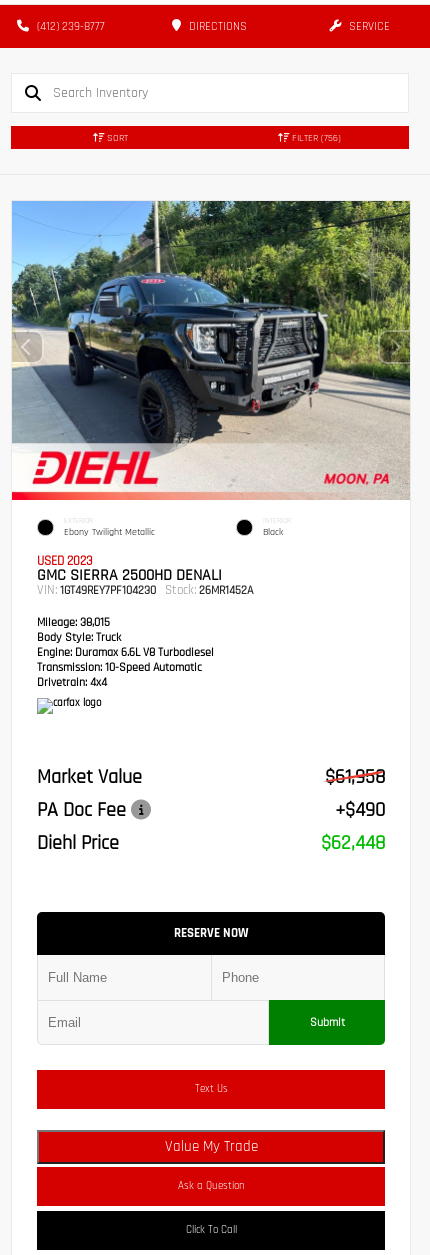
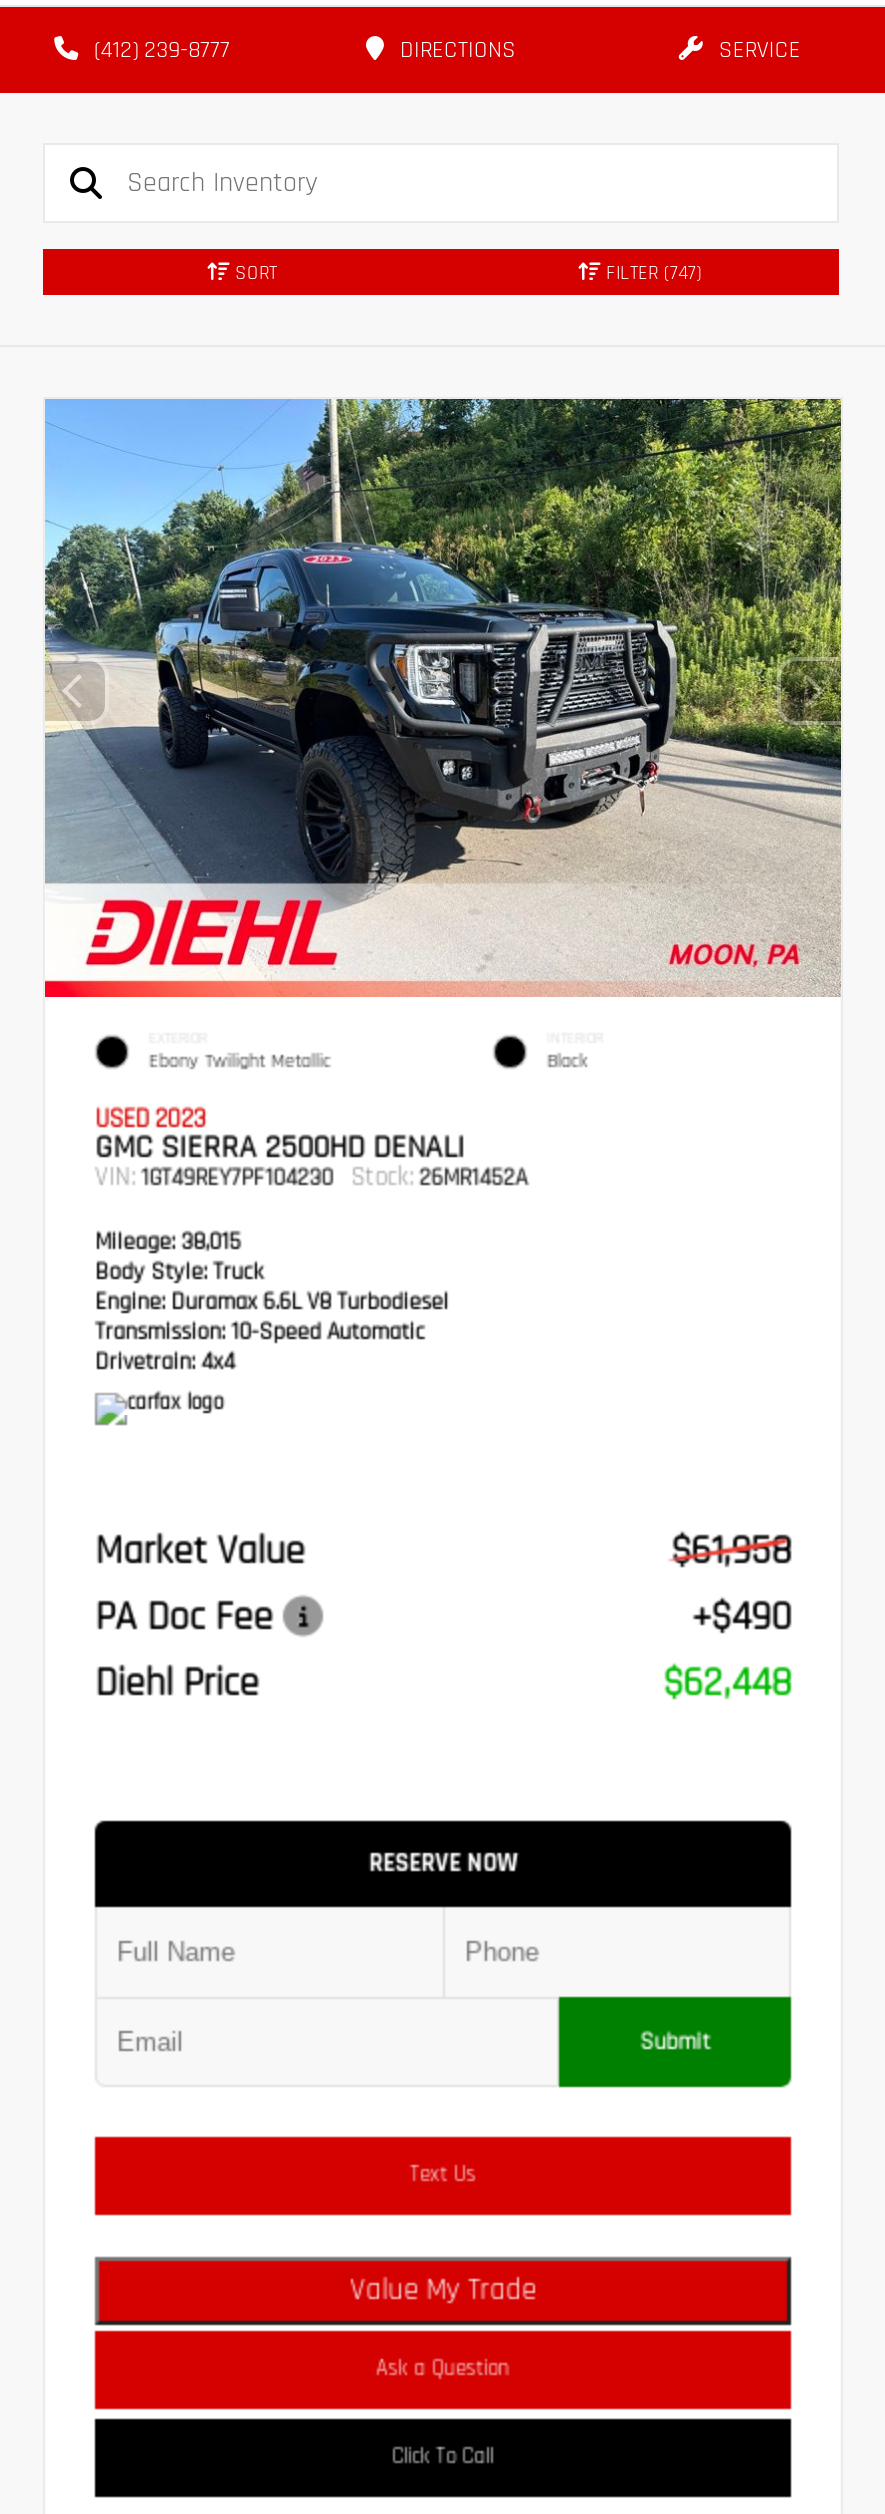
[289,132,341,144] FILTER (756) -> [600,261,702,285] FILTER (747)

